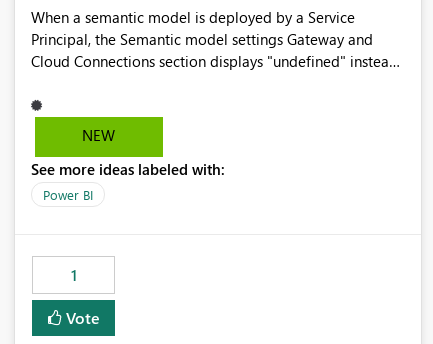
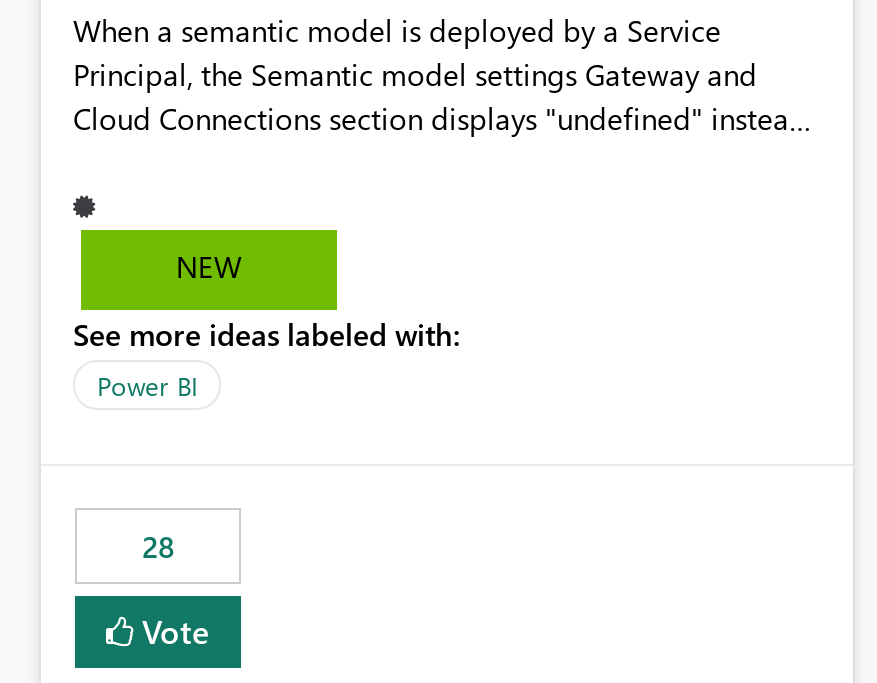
[70,265,76,285] 1 -> [142,527,174,567] 28

